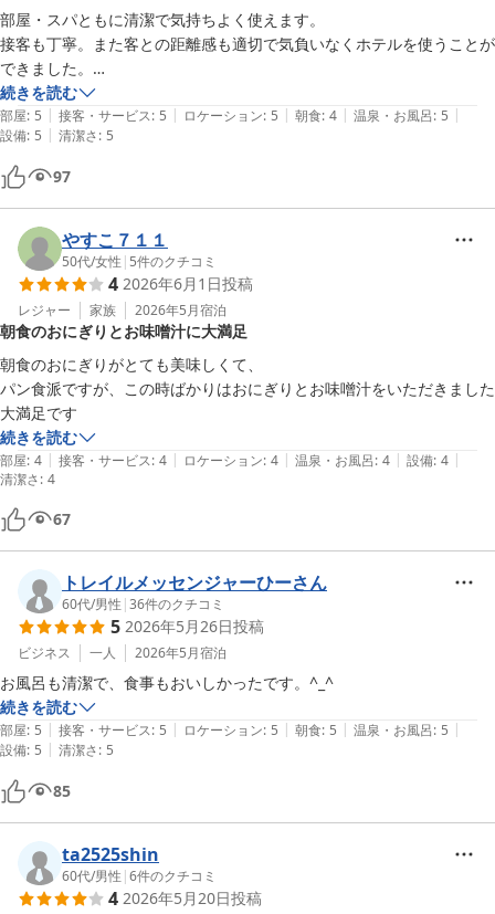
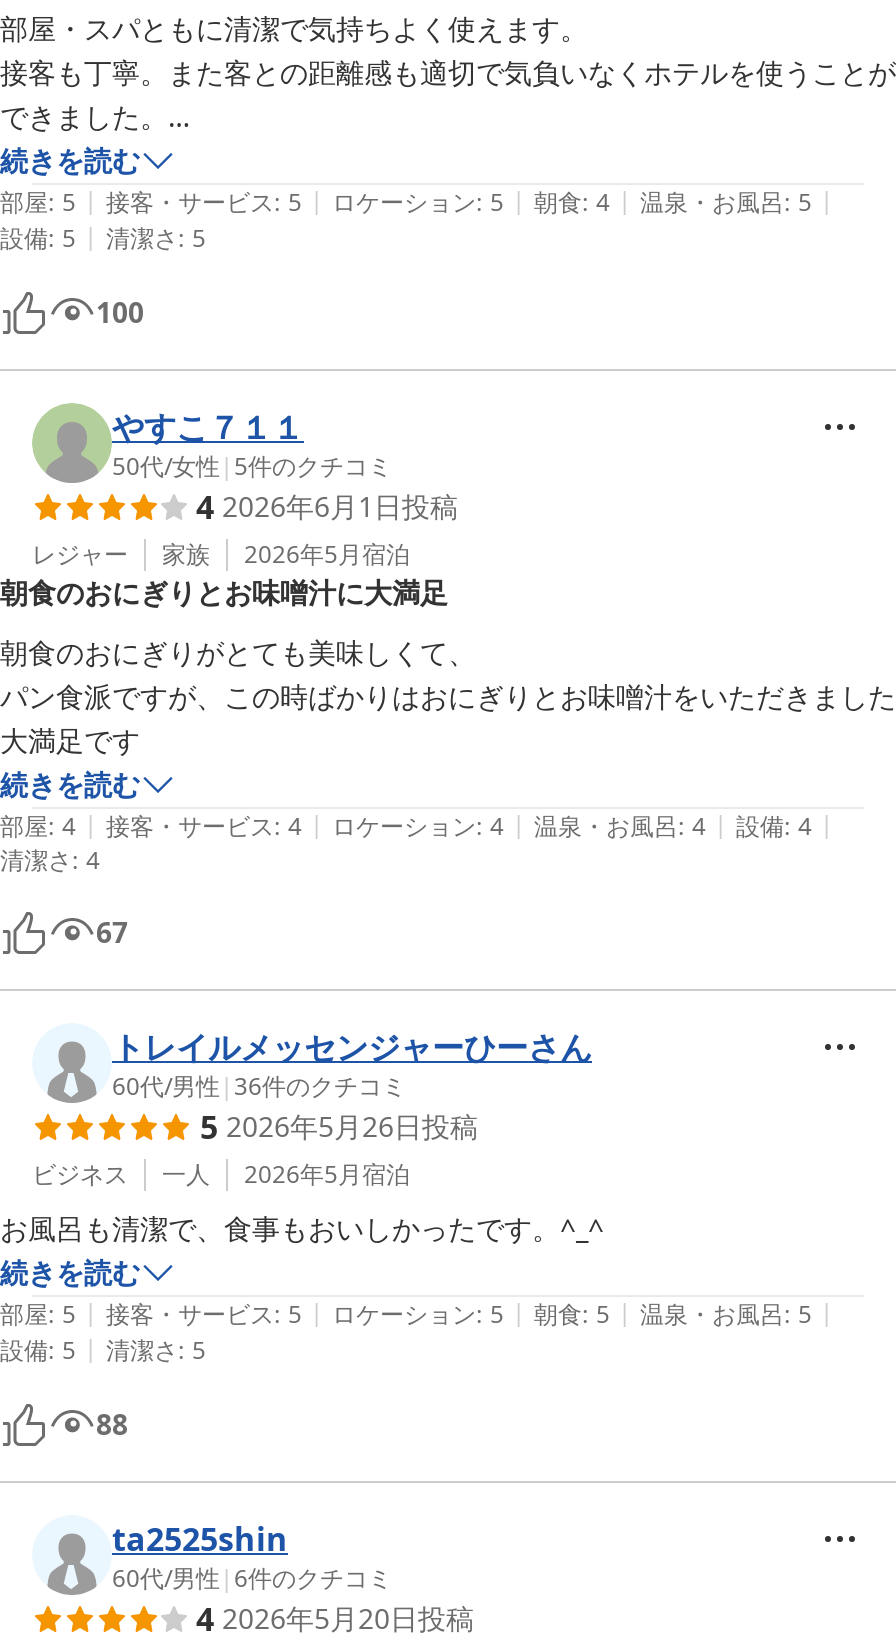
[53,166,71,187] 97 -> [96,293,144,331] 100
[53,780,71,801] 85 -> [96,1405,128,1443] 88

